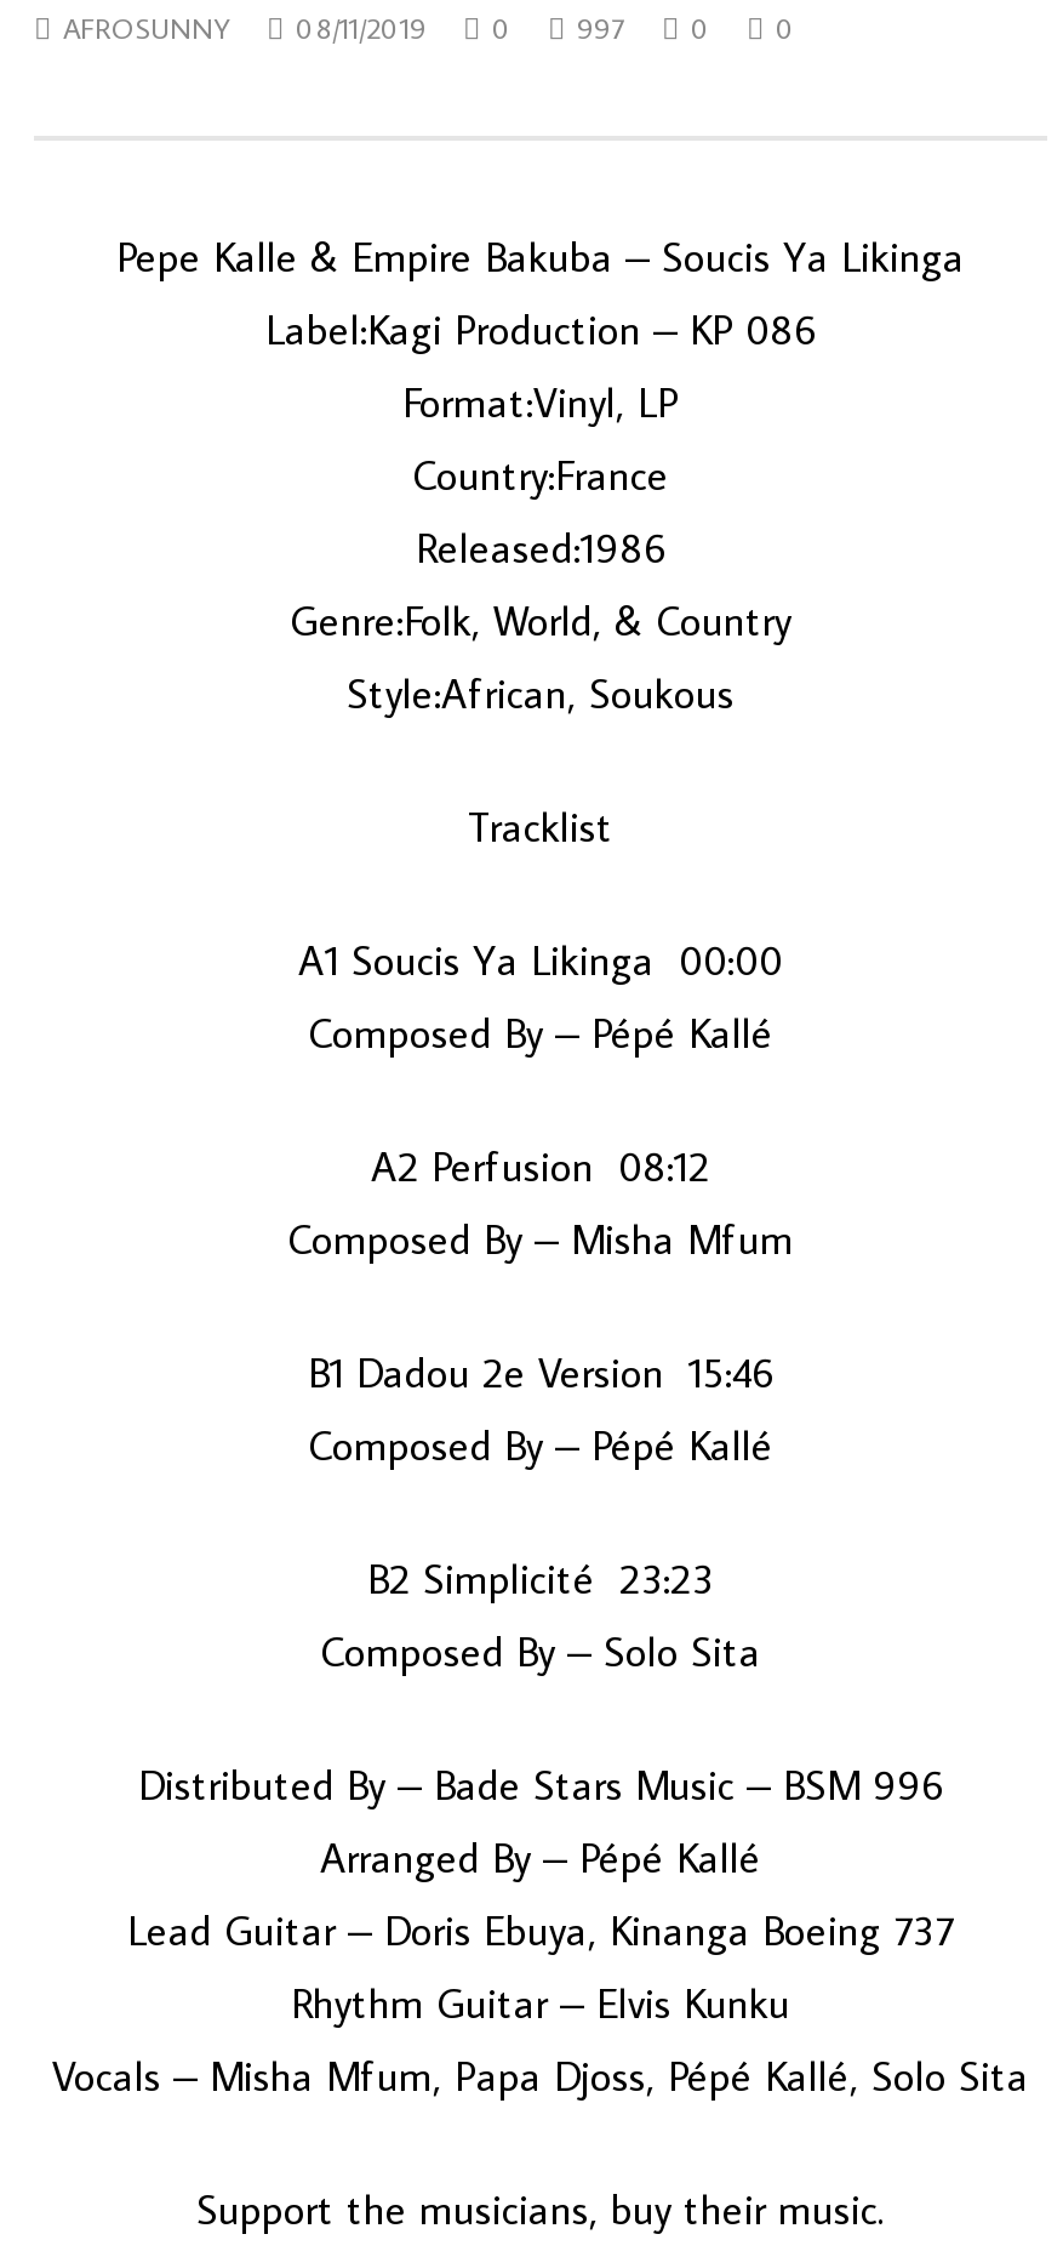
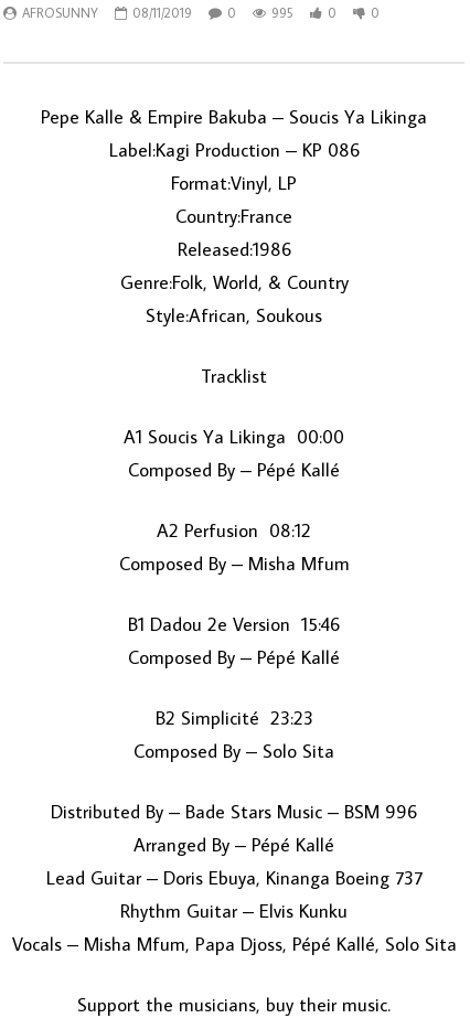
[577,10,625,46] 997 -> [271,5,293,21] 995

